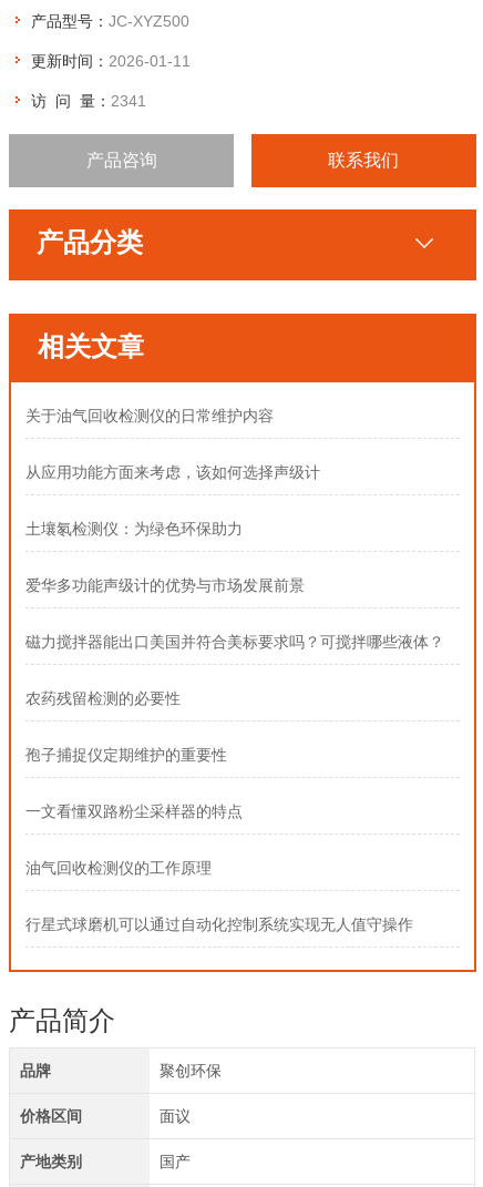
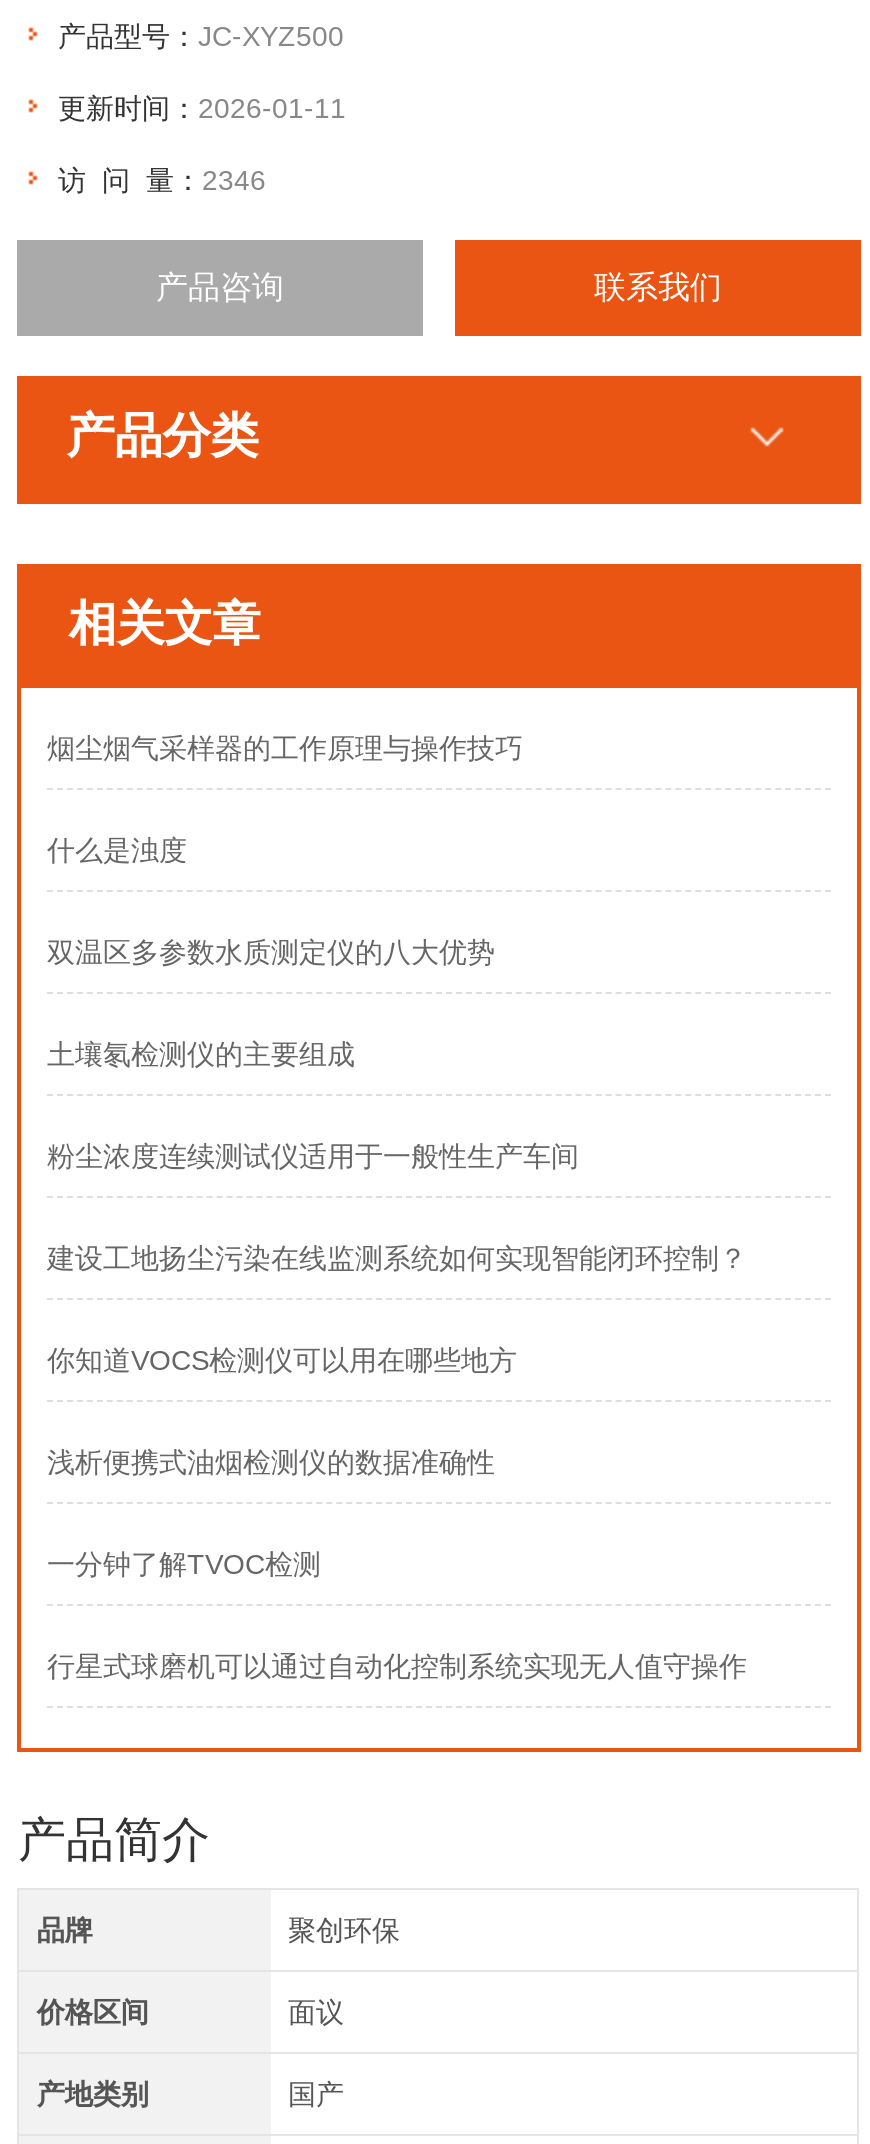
[31,92,147,110] 访 问 量：2341 -> [58,164,266,196] 访 问 量：2346
[25,407,274,425] 关于油气回收检测仪的日常维护内容 -> [47,733,523,765] 烟尘烟气采样器的工作原理与操作技巧
[25,464,320,481] 从应用功能方面来考虑，该如何选择声级计 -> [47,835,187,867] 什么是浊度
[25,520,243,538] 土壤氡检测仪：为绿色环保助力 -> [47,937,495,969] 双温区多参数水质测定仪的八大优势
[25,577,305,594] 爱华多功能声级计的优势与市场发展前景 -> [47,1039,355,1071] 土壤氡检测仪的主要组成
[25,633,444,651] 磁力搅拌器能出口美国并符合美标要求吗？可搅拌哪些液体？ -> [47,1141,579,1173] 粉尘浓度连续测试仪适用于一般性生产车间
[25,690,181,707] 农药残留检测的必要性 -> [47,1243,747,1275] 建设工地扬尘污染在线监测系统如何实现智能闭环控制？
[25,746,227,764] 孢子捕捉仪定期维护的重要性 -> [47,1345,517,1377] 你知道VOCS检测仪可以用在哪些地方
[25,803,243,820] 一文看懂双路粉尘采样器的特点 -> [47,1447,495,1479] 浅析便携式油烟检测仪的数据准确性
[25,859,212,877] 油气回收检测仪的工作原理 -> [47,1549,321,1581] 一分钟了解TVOC检测

